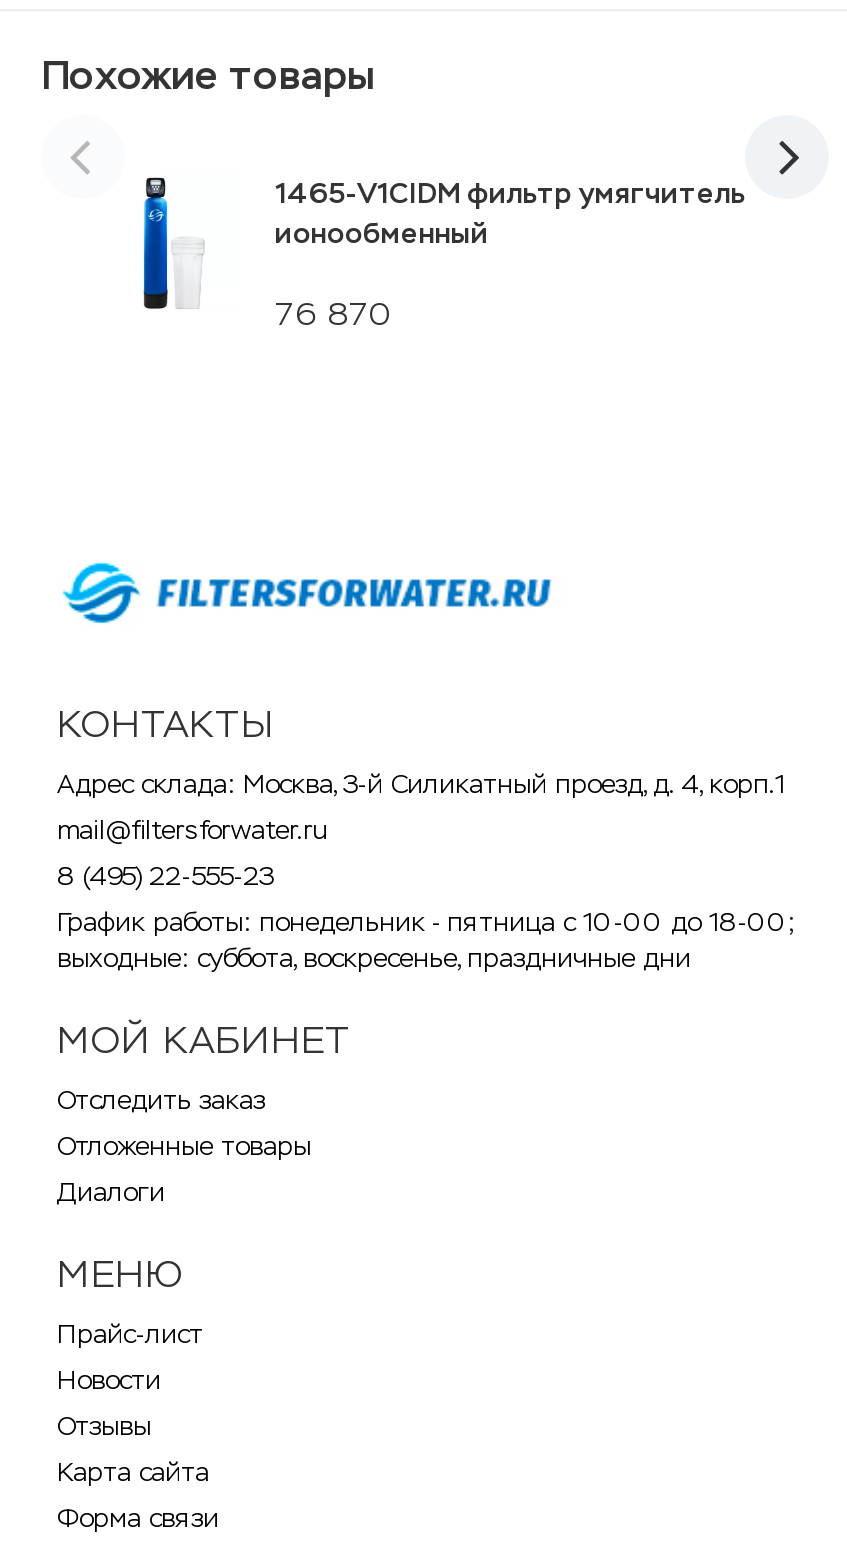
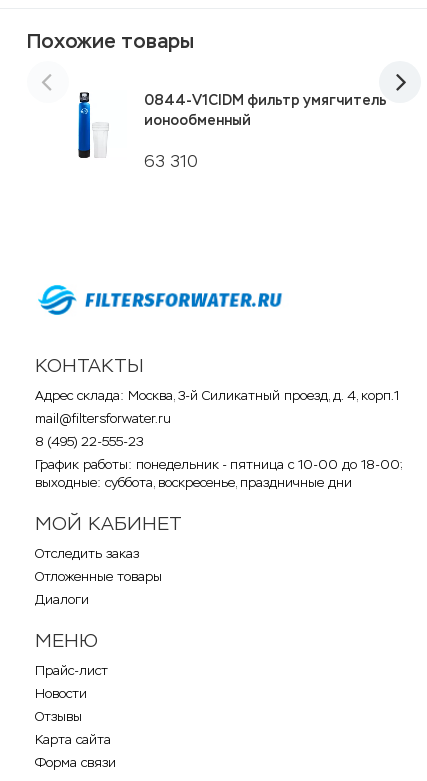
[275,175,747,211] 1465-V1CIDM фильтр умягчитель -> [144,91,387,109] 0844-V1CIDM фильтр умягчитель
[275,293,391,335] 76 870 -> [144,151,198,172] 63 310

